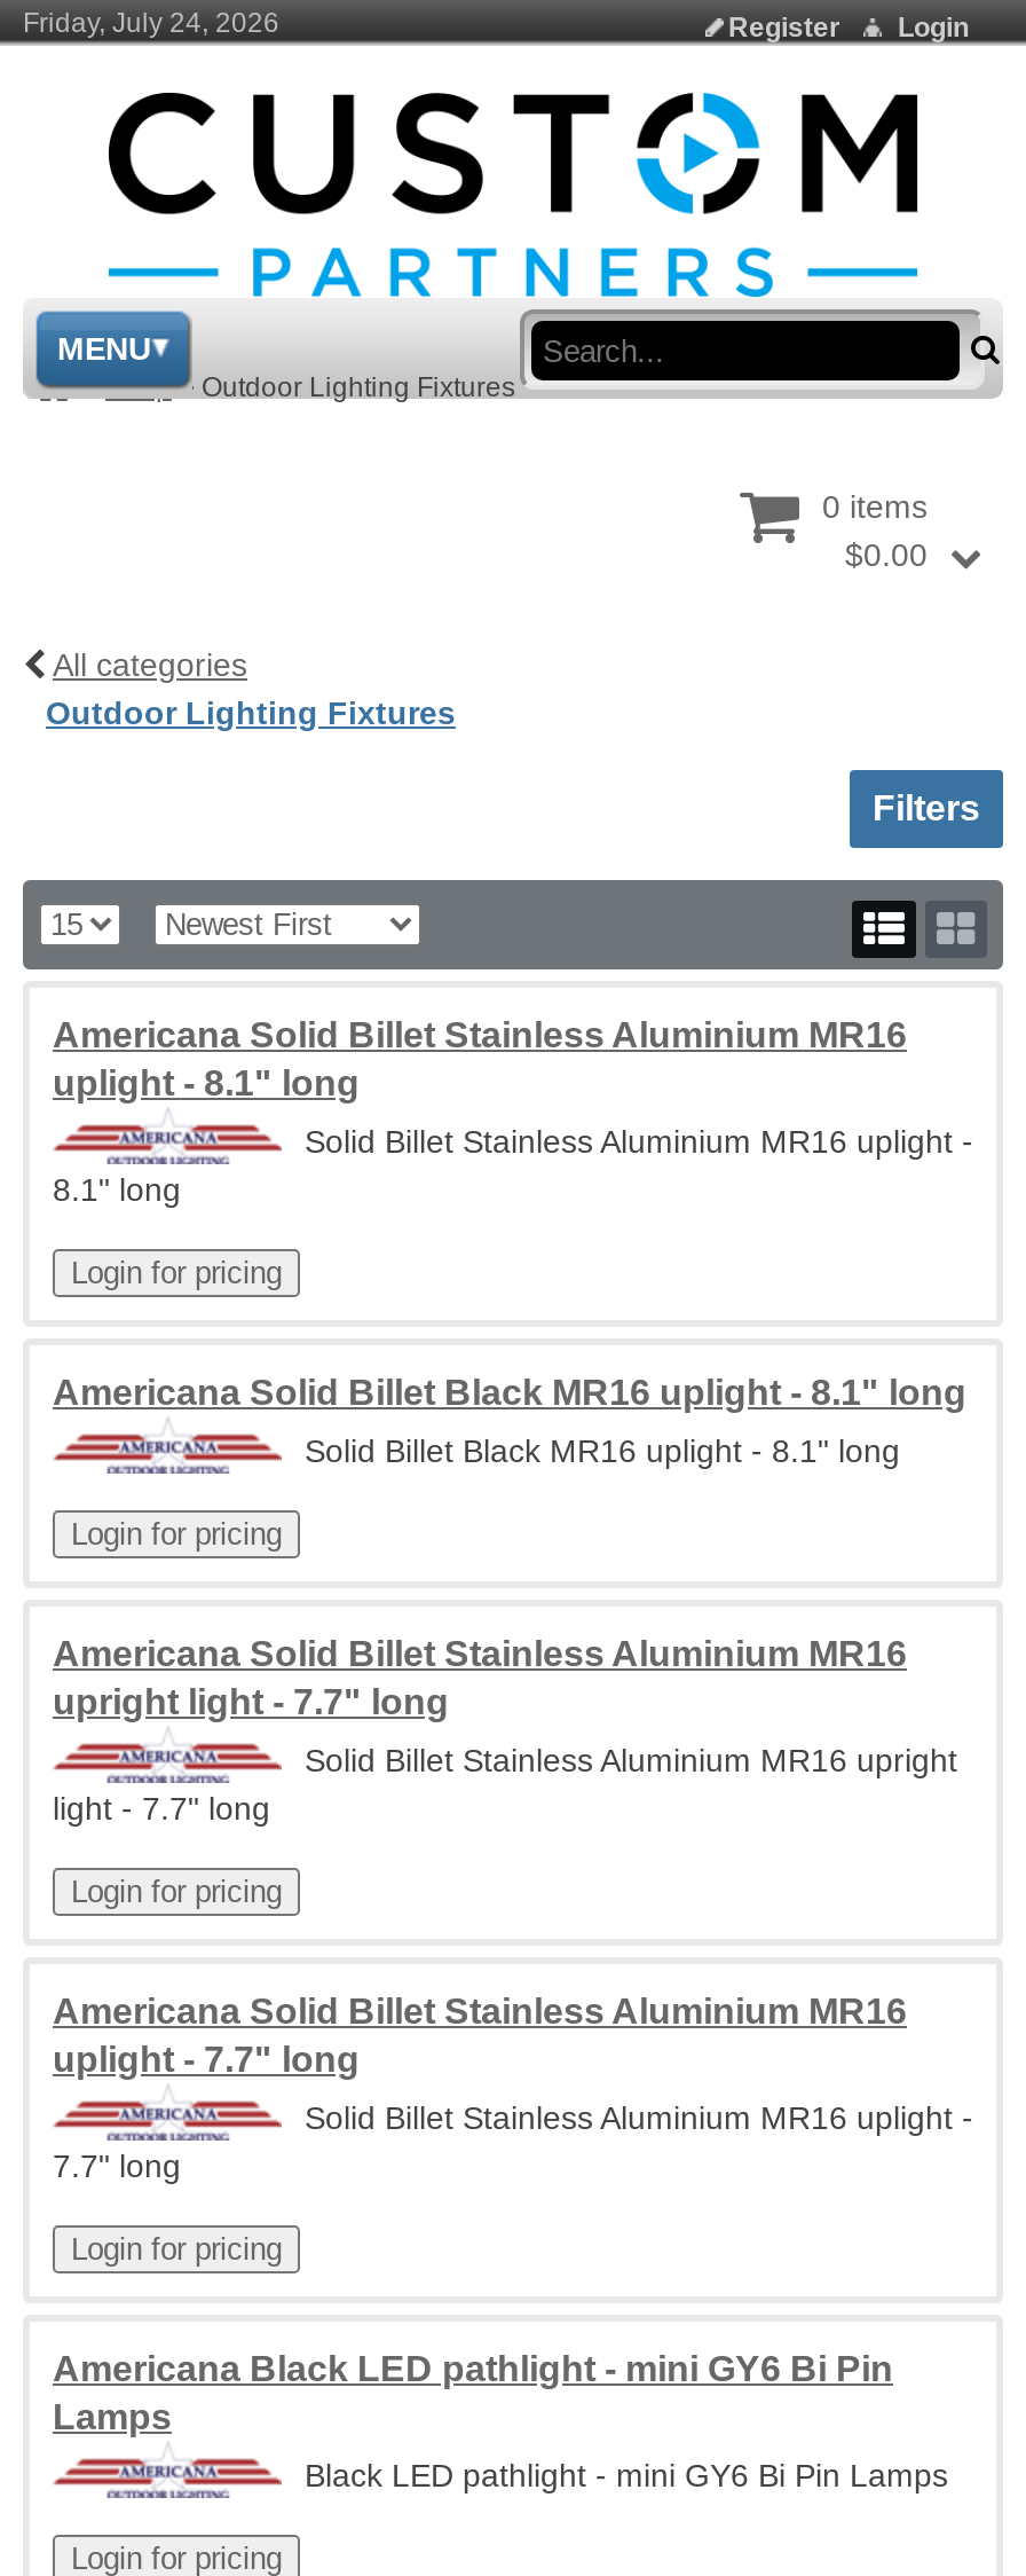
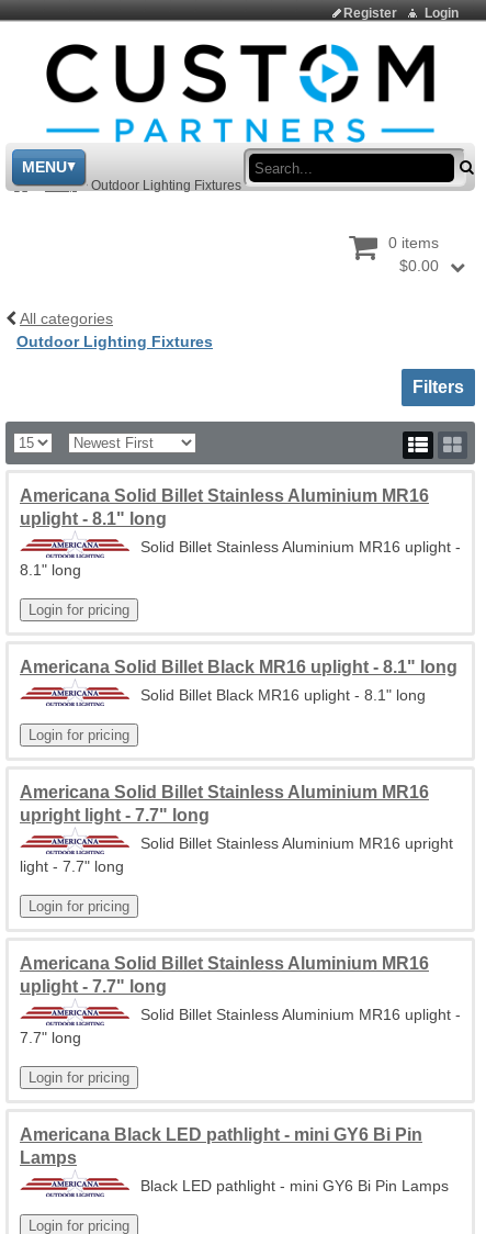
[23,7,279,39] Friday, July 24, 2026 -> none

